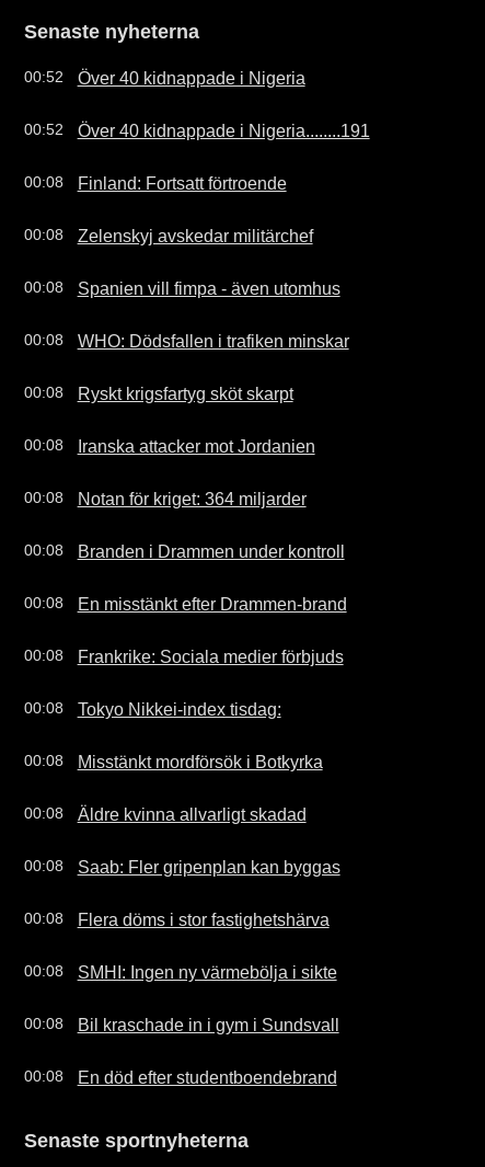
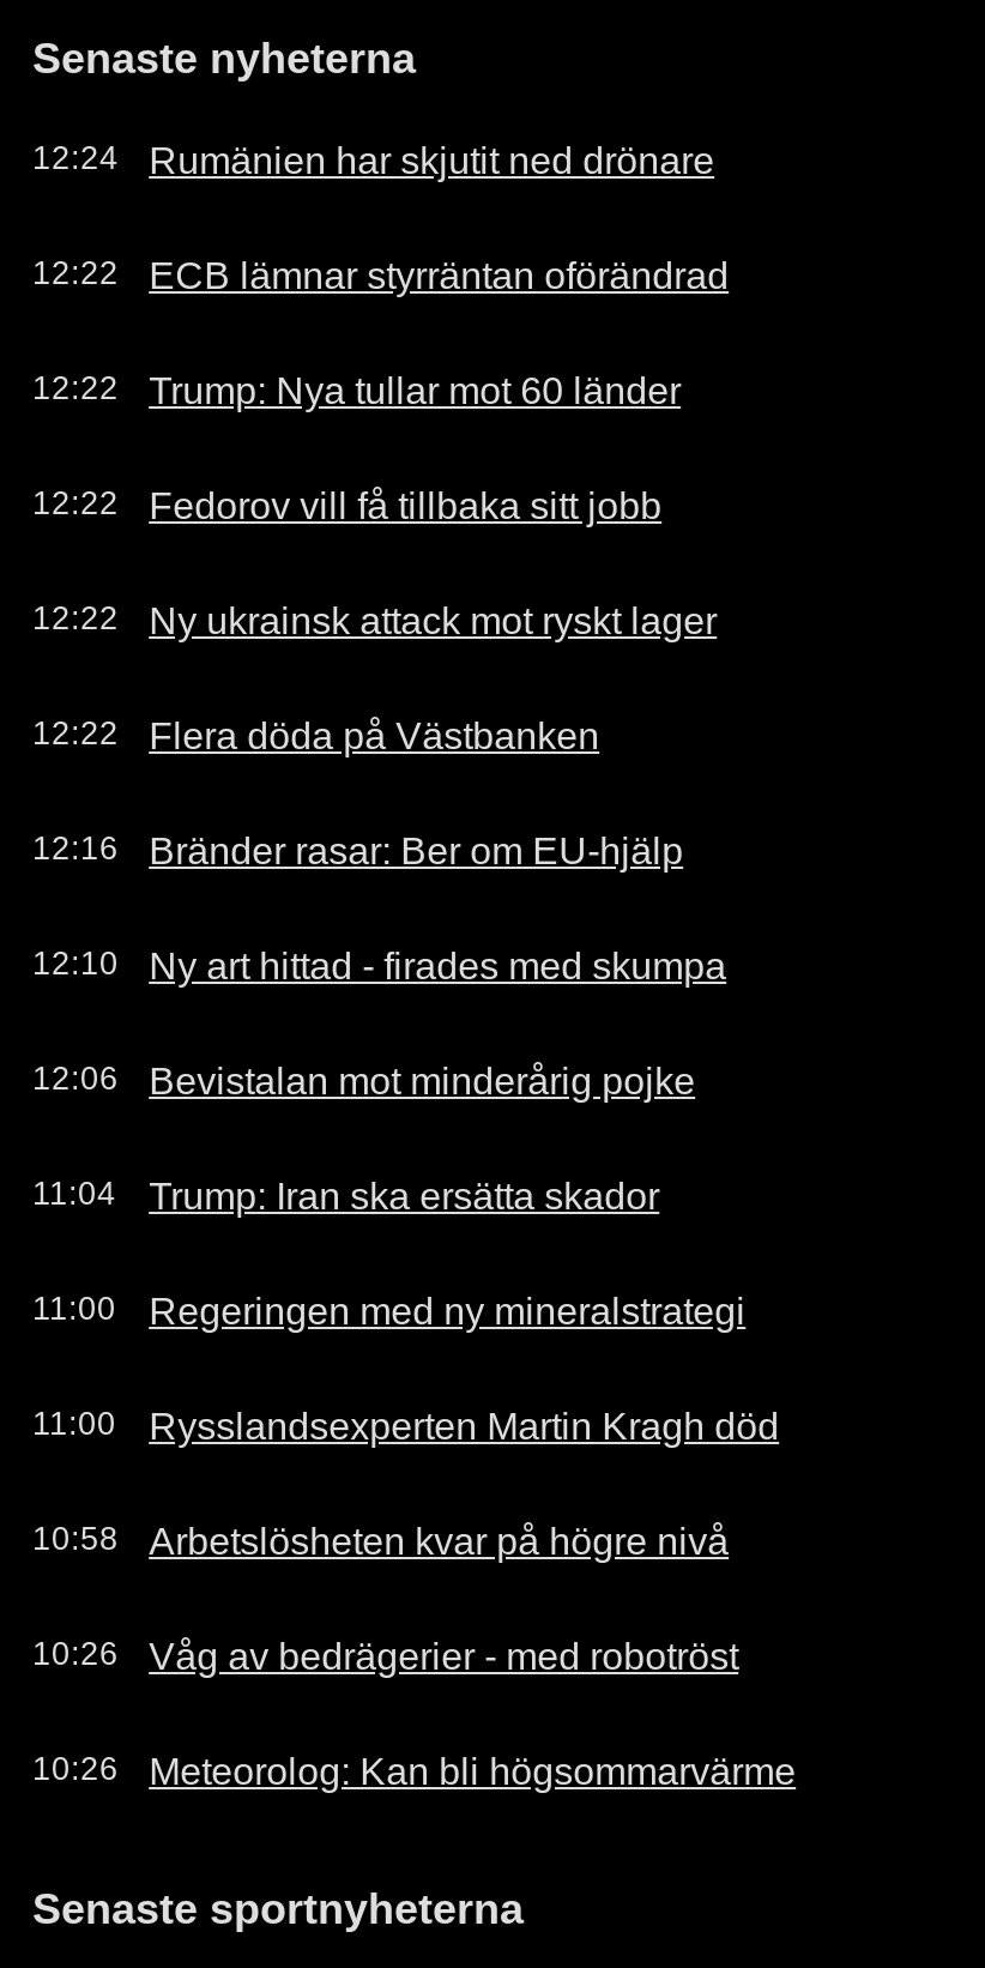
[24,68,370,1087] 00:52 | Över 40 kidnappade i Nigeria | 00:52 | Över 40 kidnappade i Nigeria........191 | 00:08 | Finland: Fortsatt förtroende | 00:08 | Zelenskyj avskedar militärchef | 00:08 | Spanien vill fimpa - även utomhus | 00:08 | WHO: Dödsfallen i trafiken minskar | 00:08 | Ryskt krigsfartyg sköt skarpt | 00:08 | Iranska attacker mot Jordanien | 00:08 | Notan för kriget: 364 miljarder | 00:08 | Branden i Drammen under kontroll | 00:08 | En misstänkt efter Drammen-brand | 00:08 | Frankrike: Sociala medier förbjuds | 00:08 | Tokyo Nikkei-index tisdag: | 00:08 | Misstänkt mordförsök i Botkyrka | 00:08 | Äldre kvinna allvarligt skadad | 00:08 | Saab: Fler gripenplan kan byggas | 00:08 | Flera döms i stor fastighetshärva | 00:08 | SMHI: Ingen ny värmebölja i sikte | 00:08 | Bil kraschade in i gym i Sundsvall | 00:08 | En död efter studentboendebrand -> [32,138,796,1792] 12:24 | Rumänien har skjutit ned drönare | 12:22 | ECB lämnar styrräntan oförändrad | 12:22 | Trump: Nya tullar mot 60 länder | 12:22 | Fedorov vill få tillbaka sitt jobb | 12:22 | Ny ukrainsk attack mot ryskt lager | 12:22 | Flera döda på Västbanken | 12:16 | Bränder rasar: Ber om EU-hjälp | 12:10 | Ny art hittad - firades med skumpa | 12:06 | Bevistalan mot minderårig pojke | 11:04 | Trump: Iran ska ersätta skador | 11:00 | Regeringen med ny mineralstrategi | 11:00 | Rysslandsexperten Martin Kragh död | 10:58 | Arbetslösheten kvar på högre nivå | 10:26 | Våg av bedrägerier - med robotröst | 10:26 | Meteorolog: Kan bli högsommarvärme

